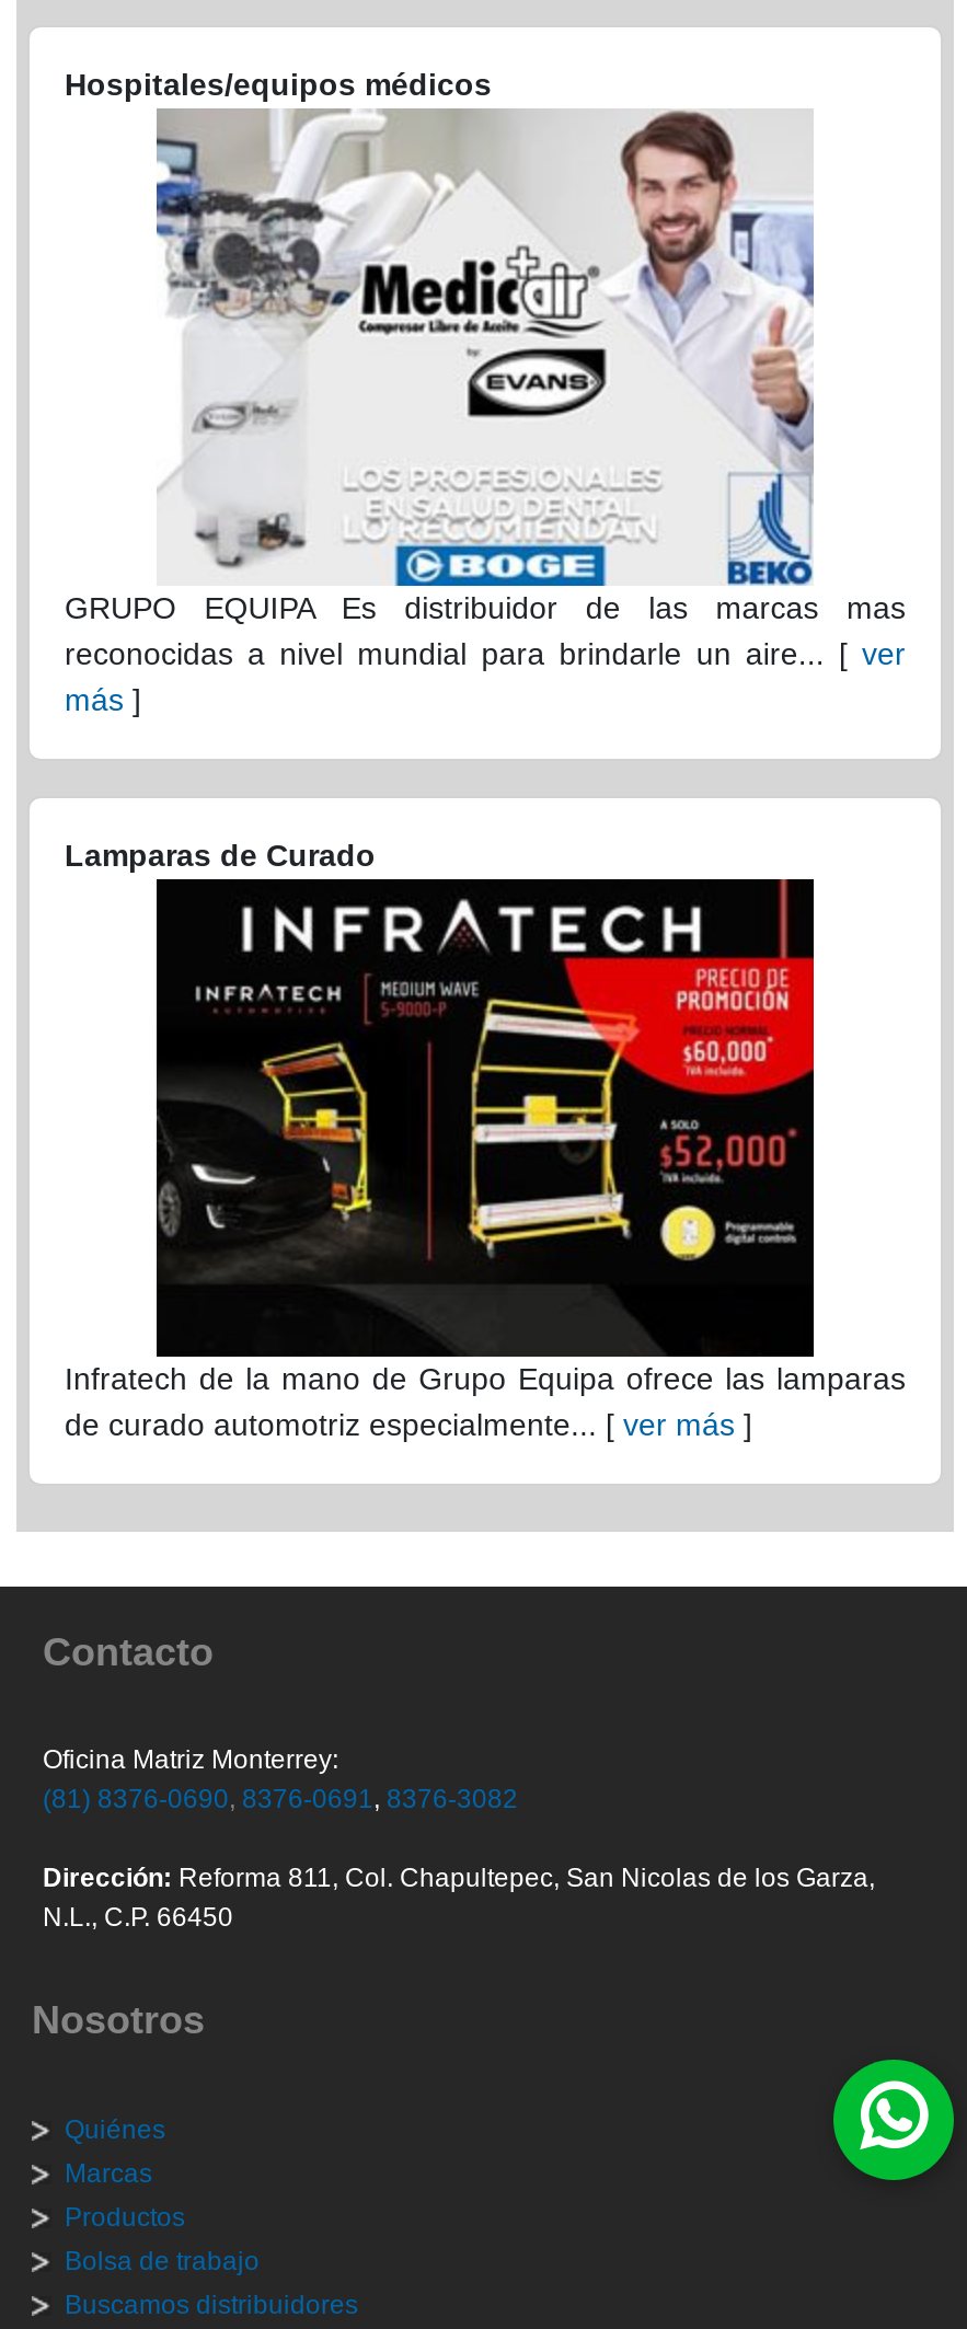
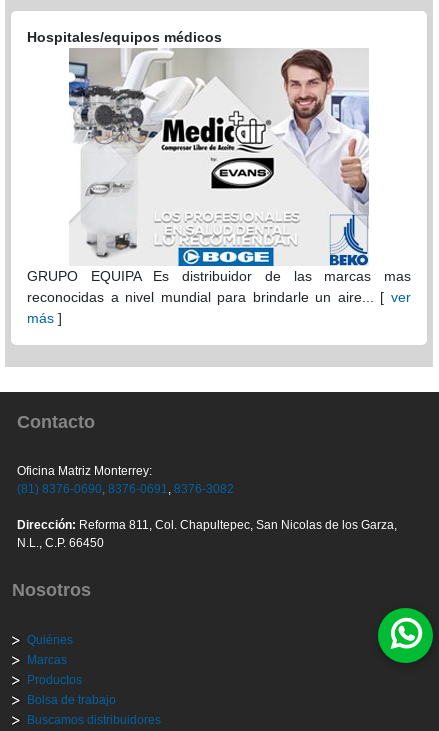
[65,838,816,1346] [image] | Lamparas de Curado -> none
[65,1361,906,1442] Infratech de la mano de Grupo Equipa ofrece las lamparas | de curado automotriz especialmente... [ver más] -> none

